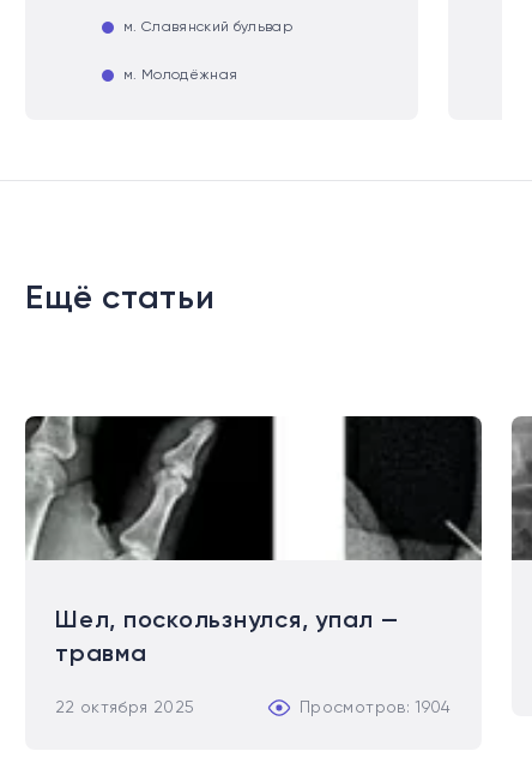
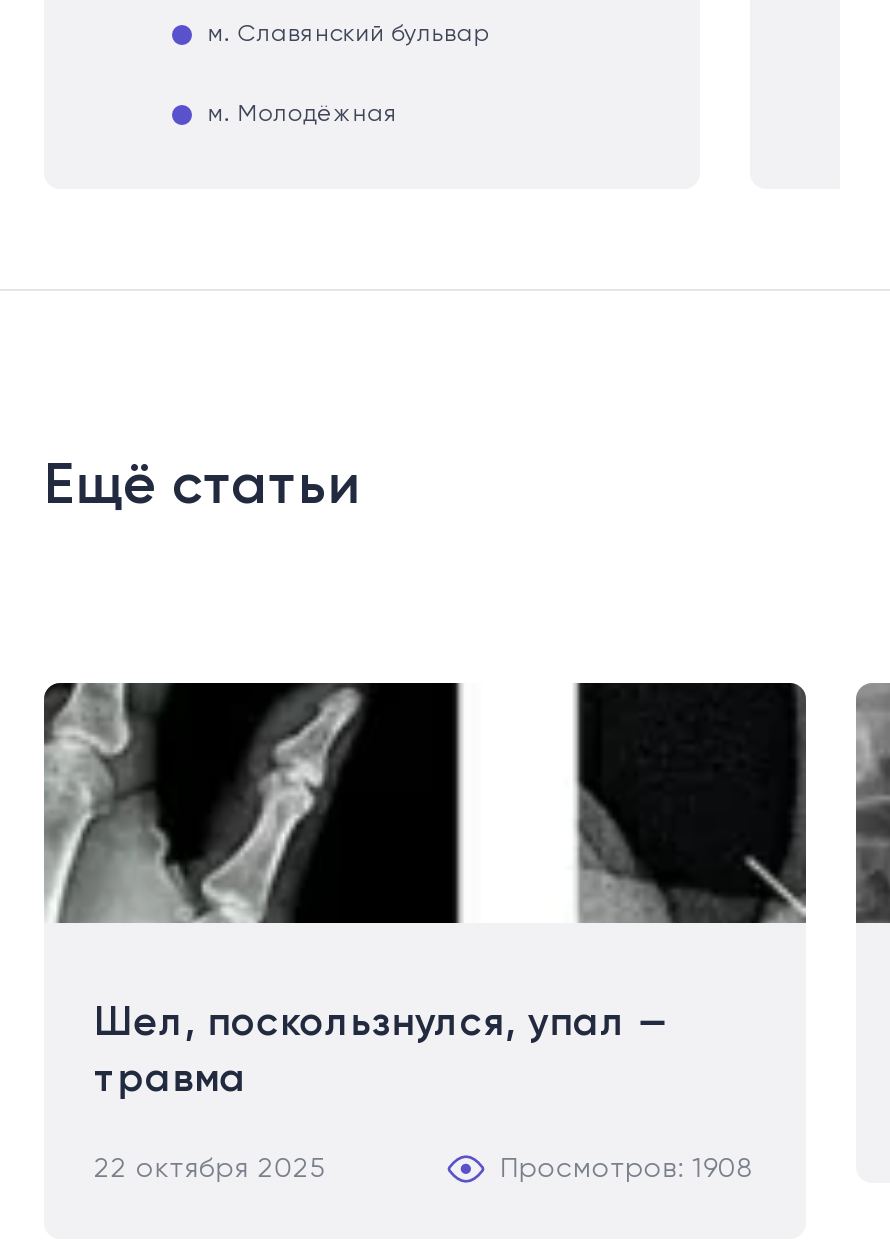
[300,699,451,716] Просмотров: 1904 -> [500,1155,755,1183] Просмотров: 1908

